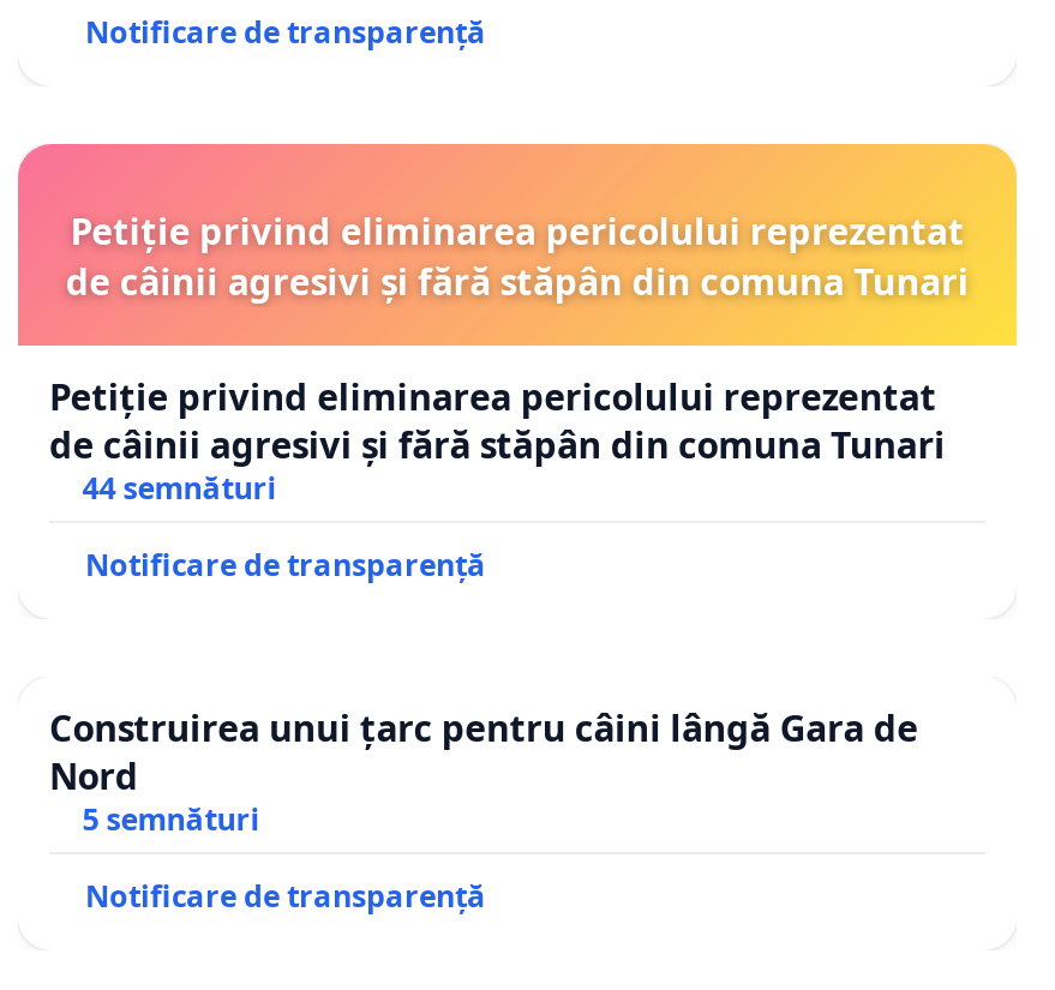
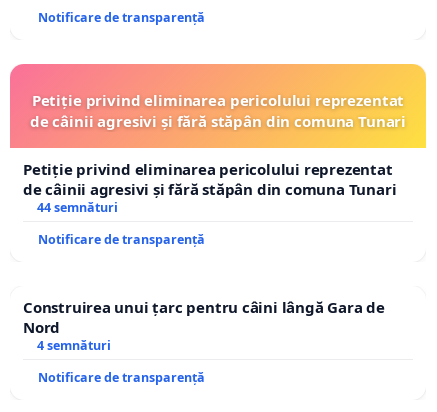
[82,800,260,841] 5 semnături -> [37,337,111,354] 4 semnături

